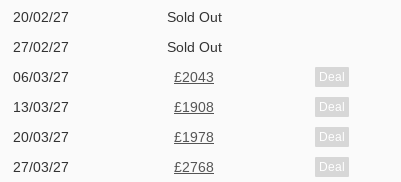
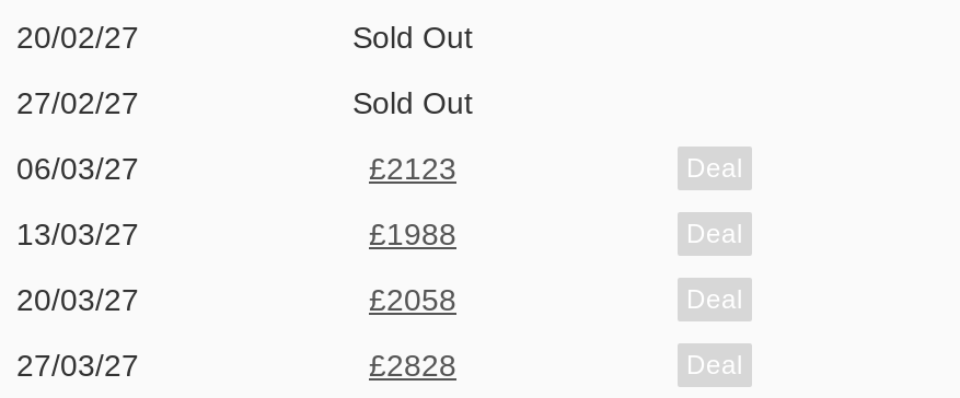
[174,69,214,85] £2043 -> [369,151,456,186] £2123
[174,99,214,115] £1908 -> [369,216,456,251] £1988
[174,129,214,145] £1978 -> [369,282,456,317] £2058
[174,159,214,175] £2768 -> [369,348,456,383] £2828

